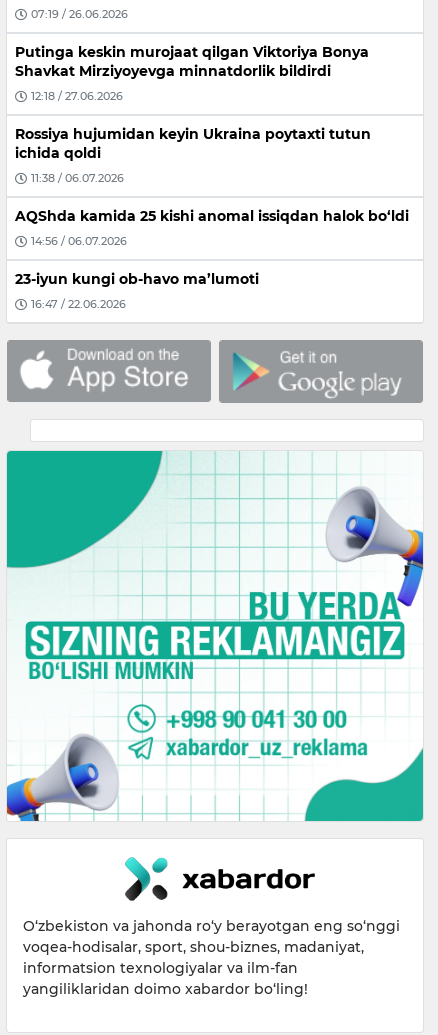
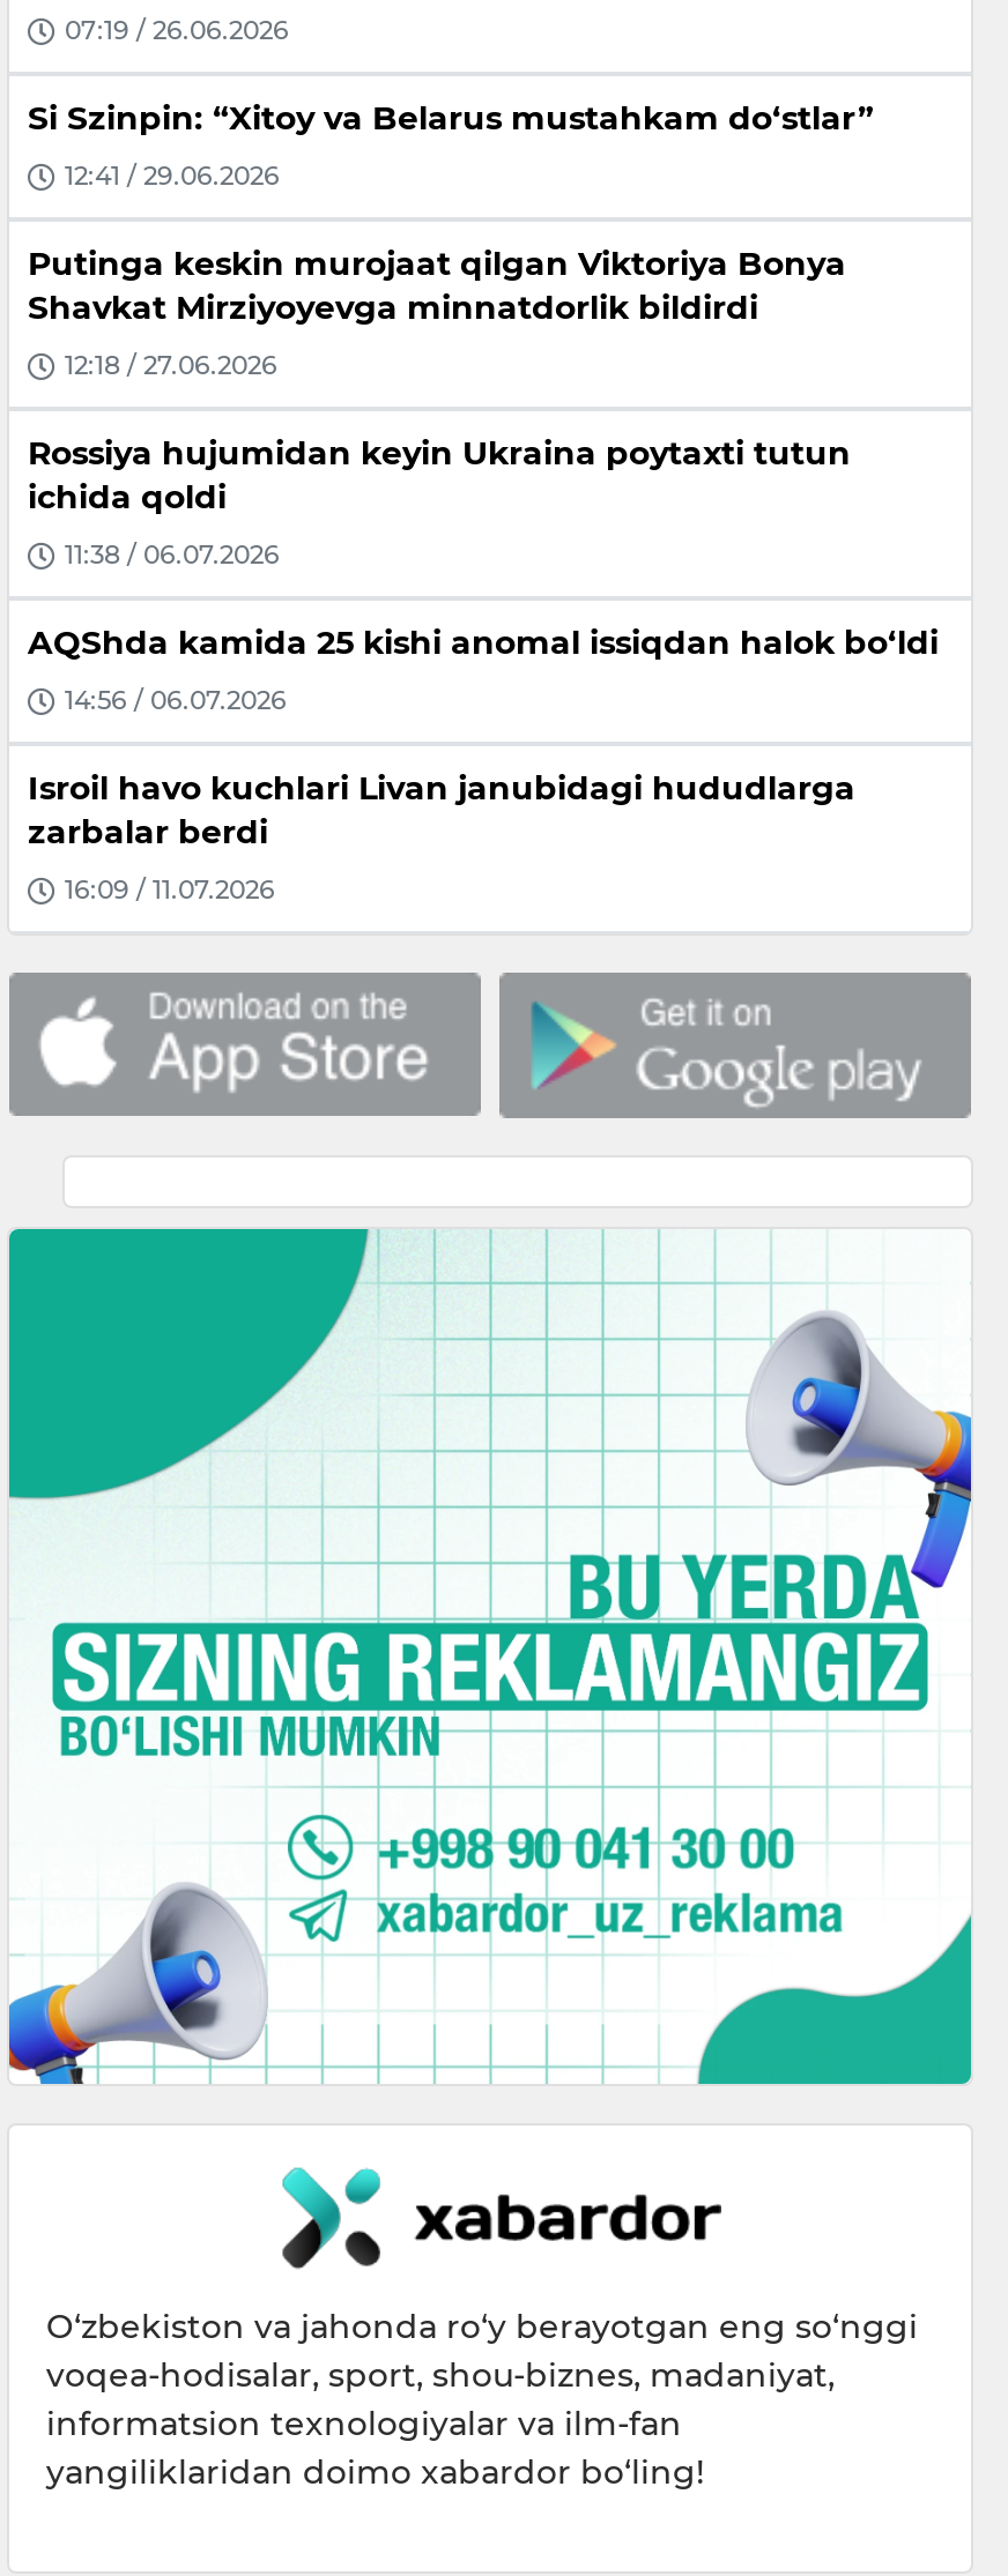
none -> [28,97,874,193] Si Szinpin: “Xitoy va Belarus mustahkam do‘stlar” | 12:41 / 29.06.2026
[15,270,259,288] 23-iyun kungi ob-havo ma’lumoti -> [28,767,855,852] Isroil havo kuchlari Livan janubidagi hududlarga | zarbalar berdi
[31,297,126,311] 16:47 / 22.06.2026 -> [65,874,275,907] 16:09 / 11.07.2026

